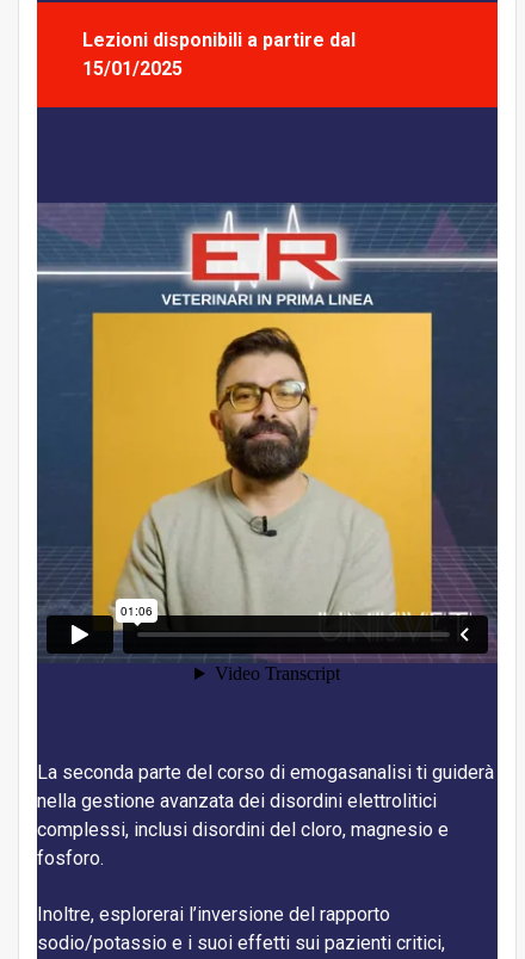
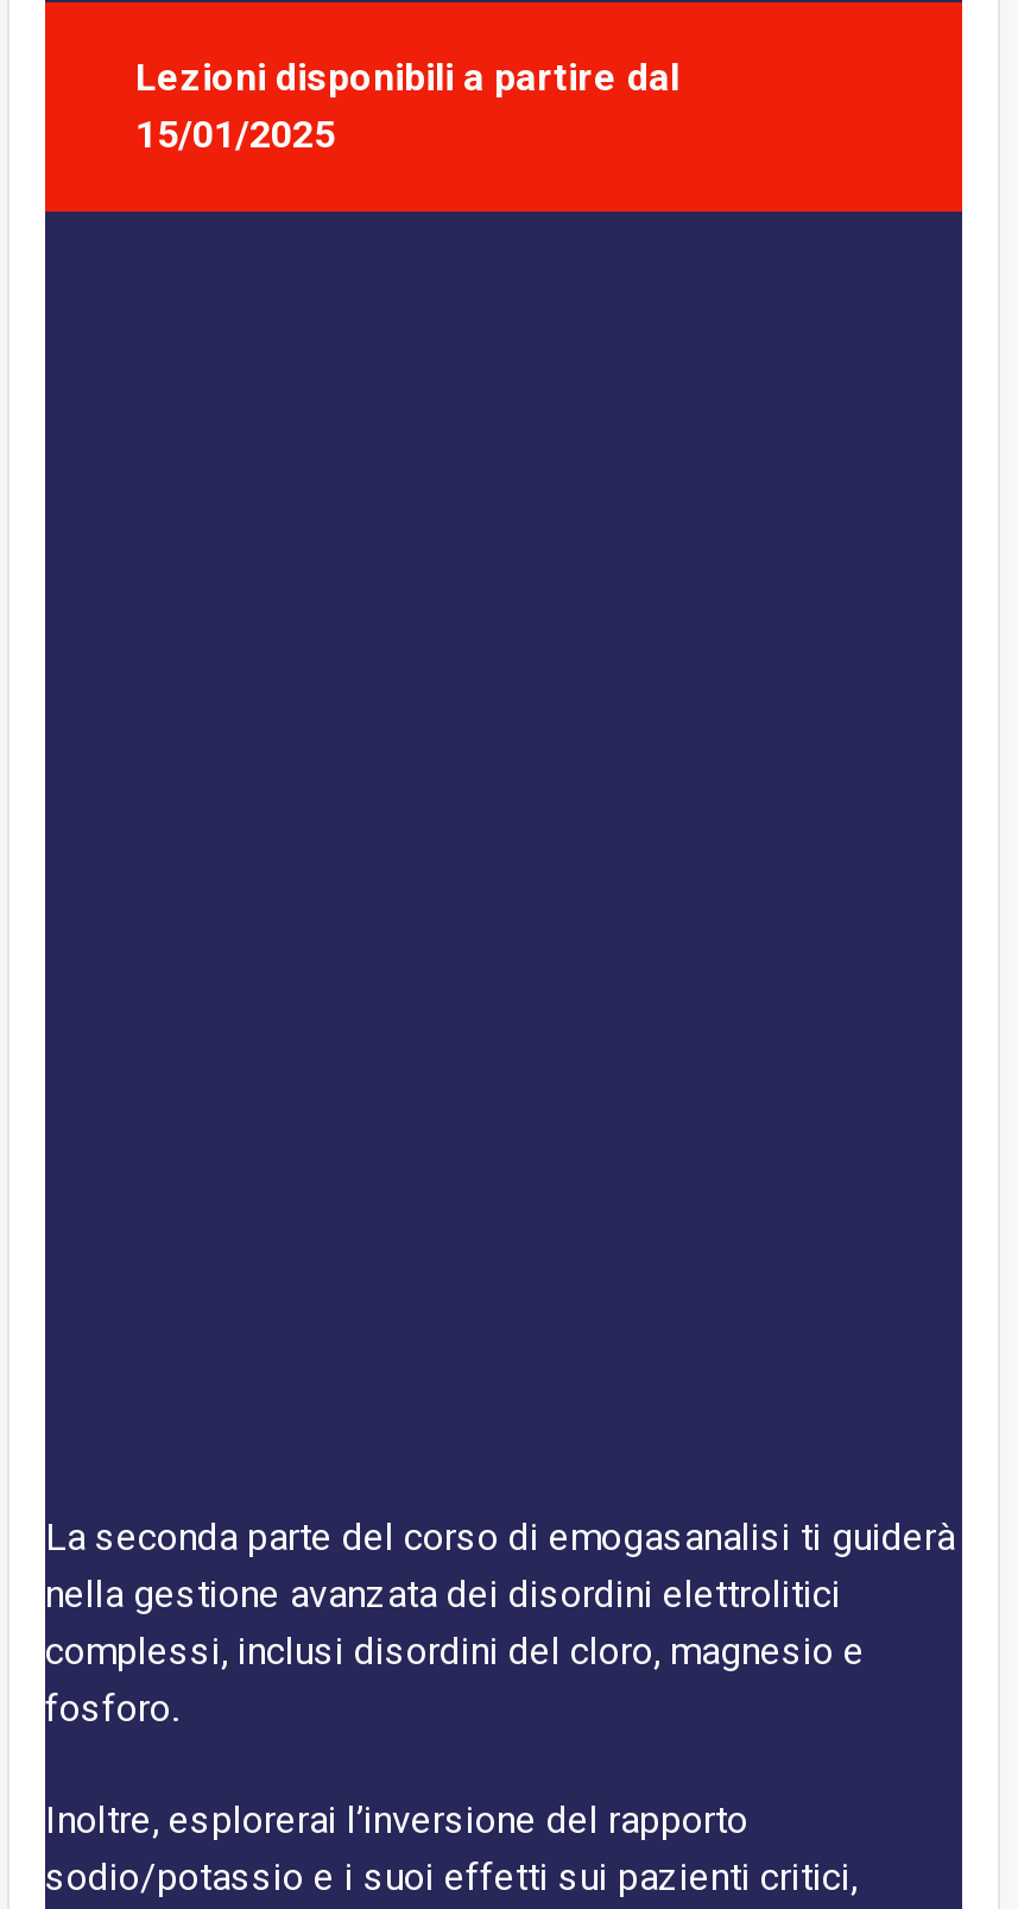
[37,203,498,683] [image] -> none

